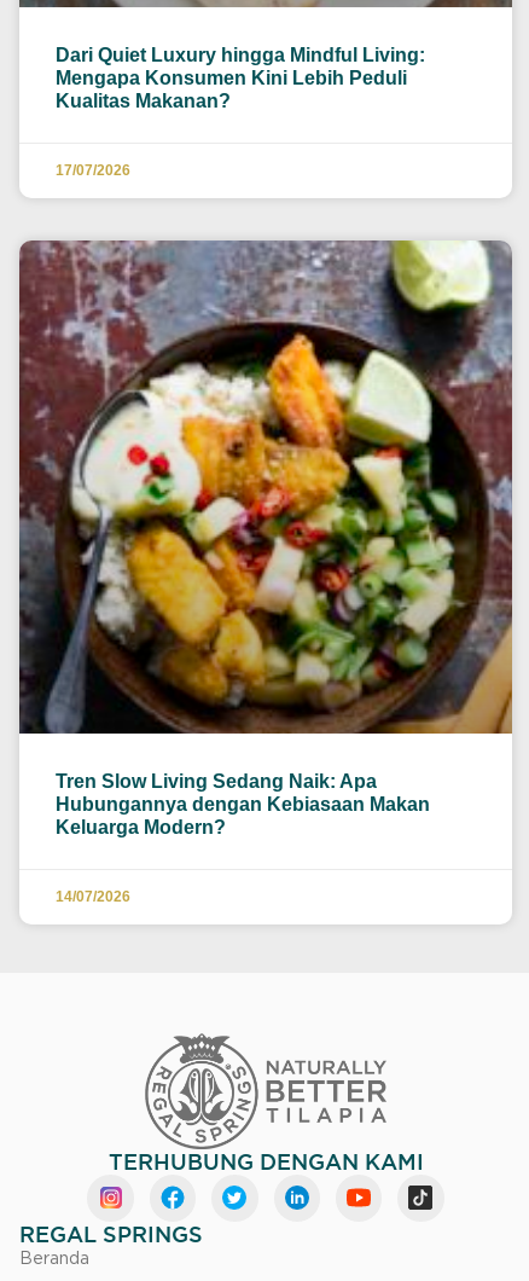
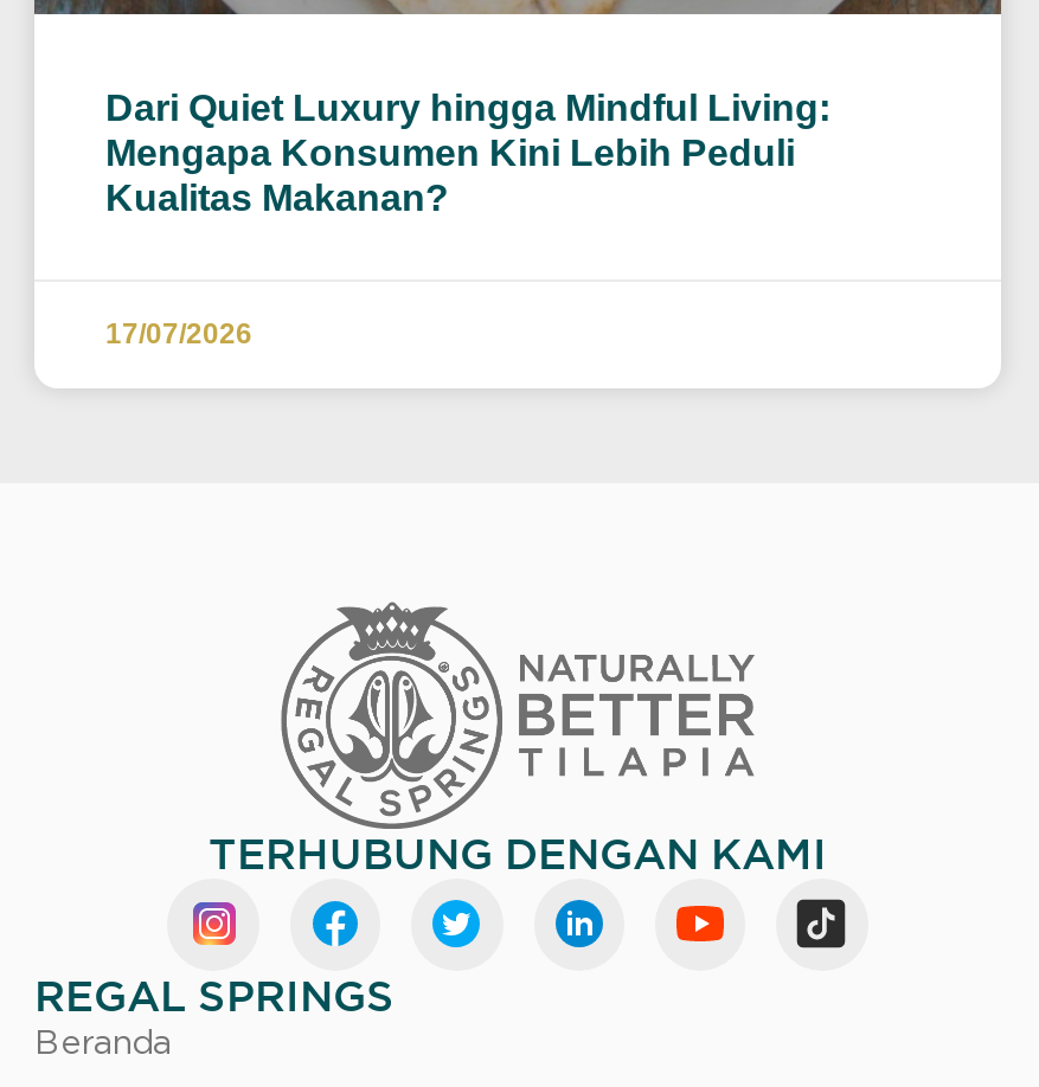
[19,239,512,905] [image] | Tren Slow Living Sedang Naik: Apa | Hubungannya dengan Kebiasaan Makan | Keluarga Modern? | 14/07/2026 -> none

